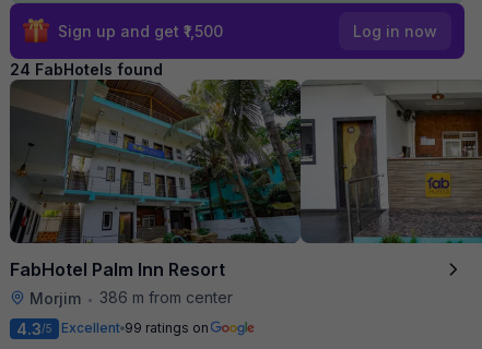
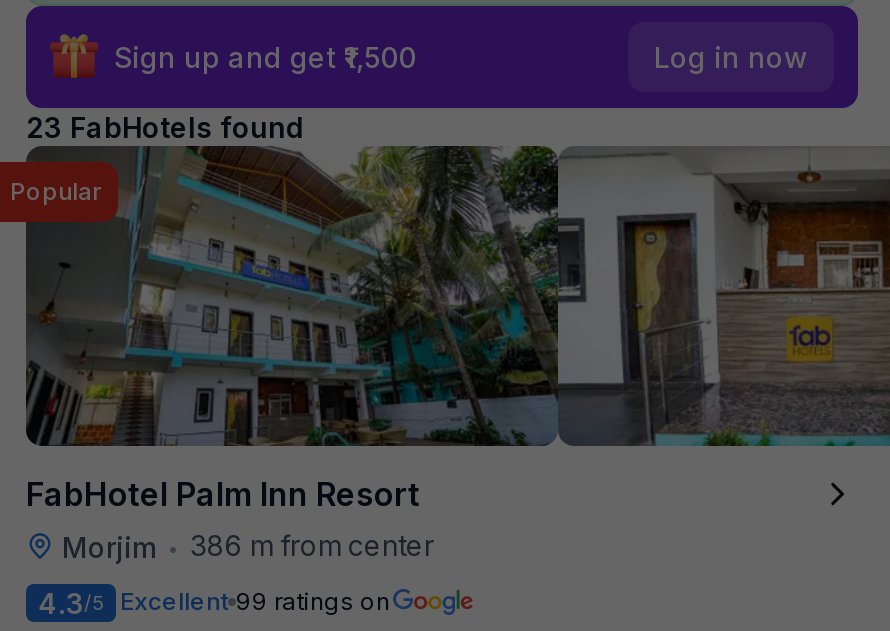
none -> [10,175,102,205] Popular
[10,59,163,78] 24 FabHotels found -> [26,109,304,143] 23 FabHotels found

